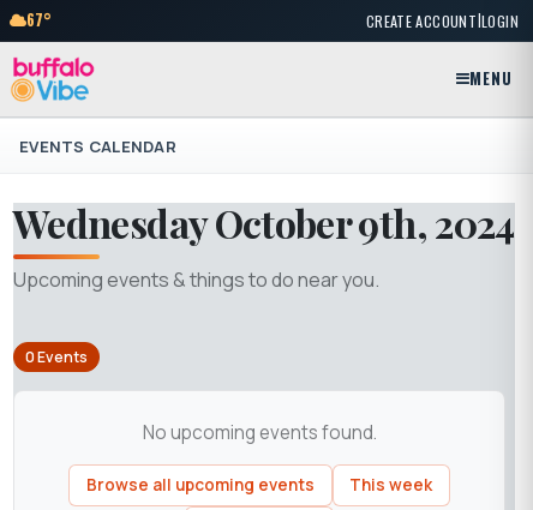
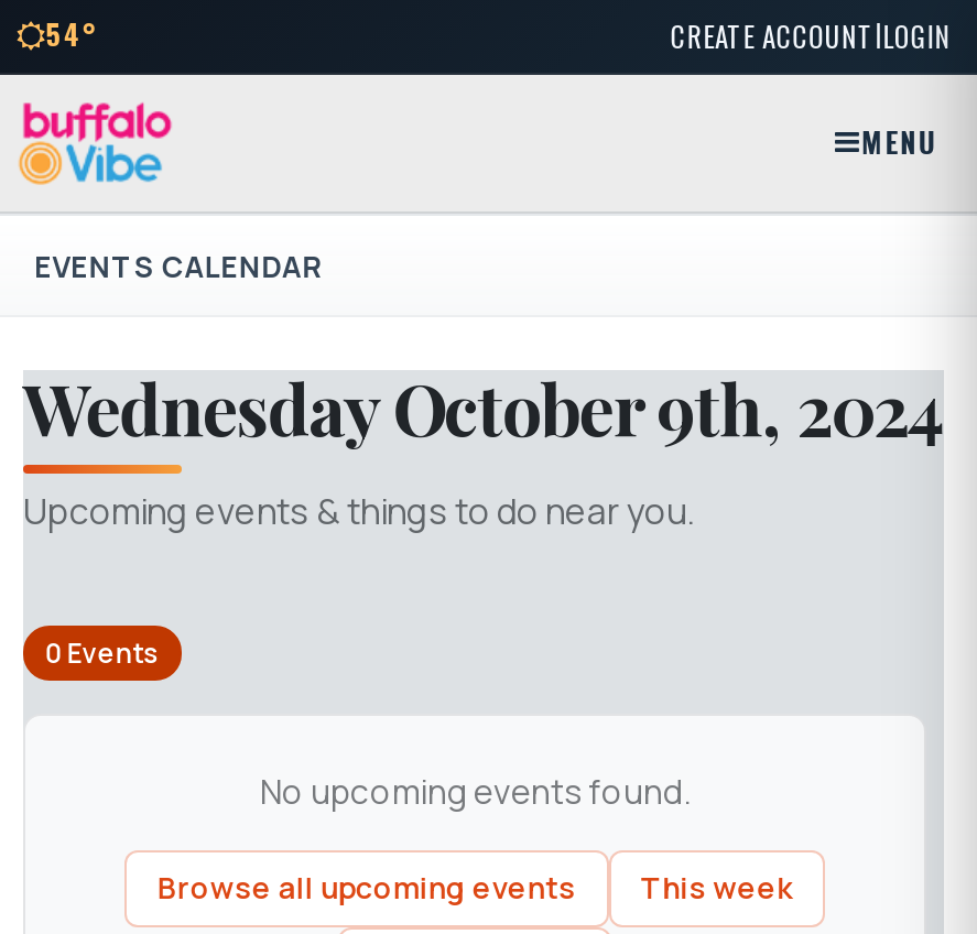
[27,9,52,31] 67° -> [46,13,97,55] 54°

